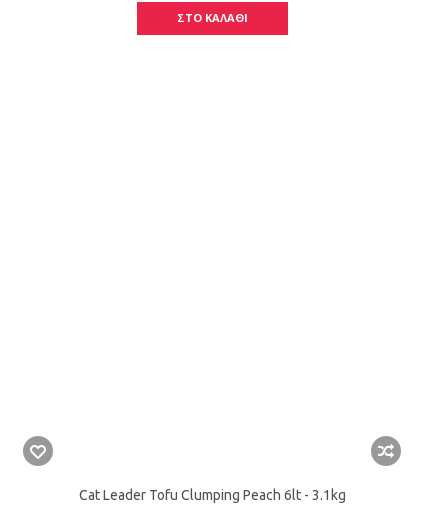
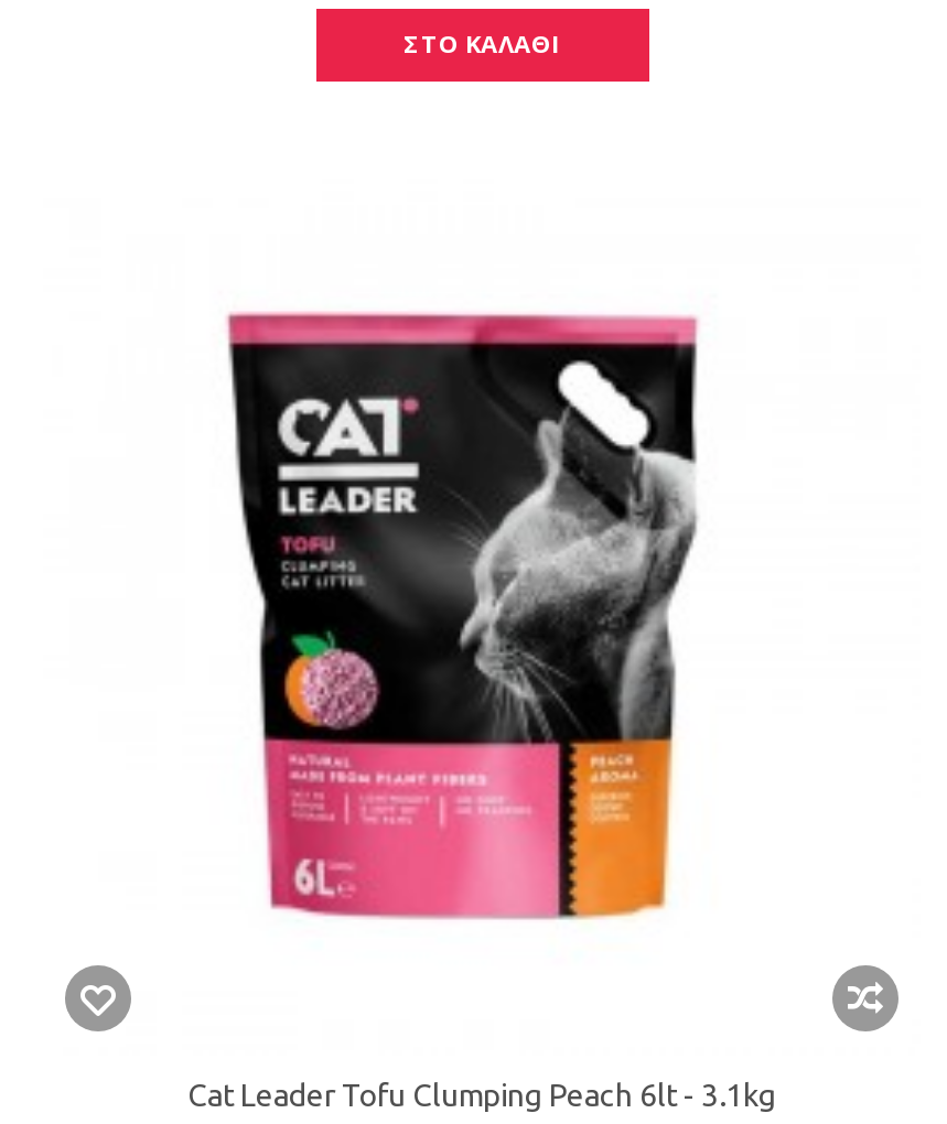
none -> [226,311,700,921] [image]

